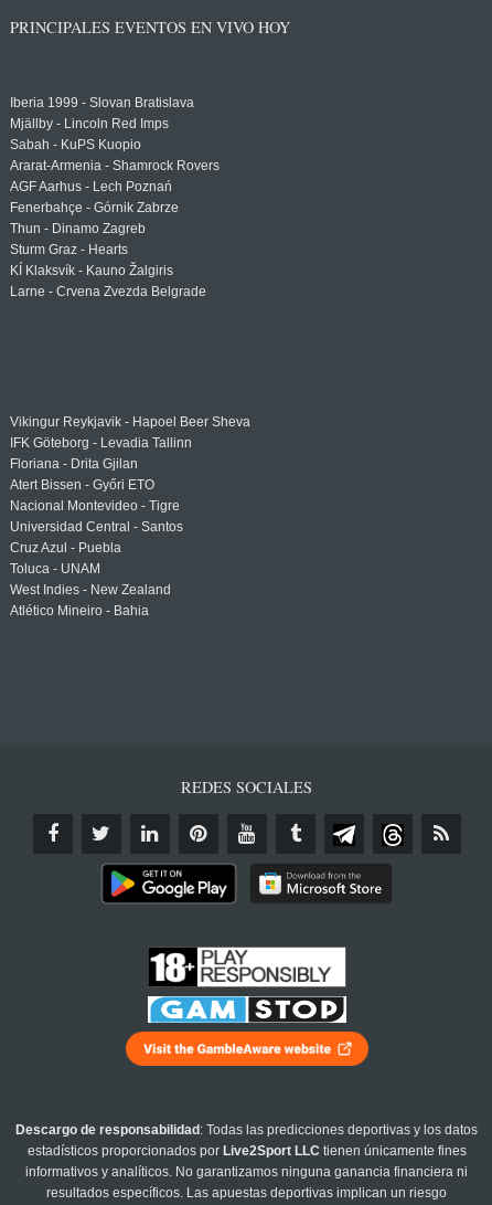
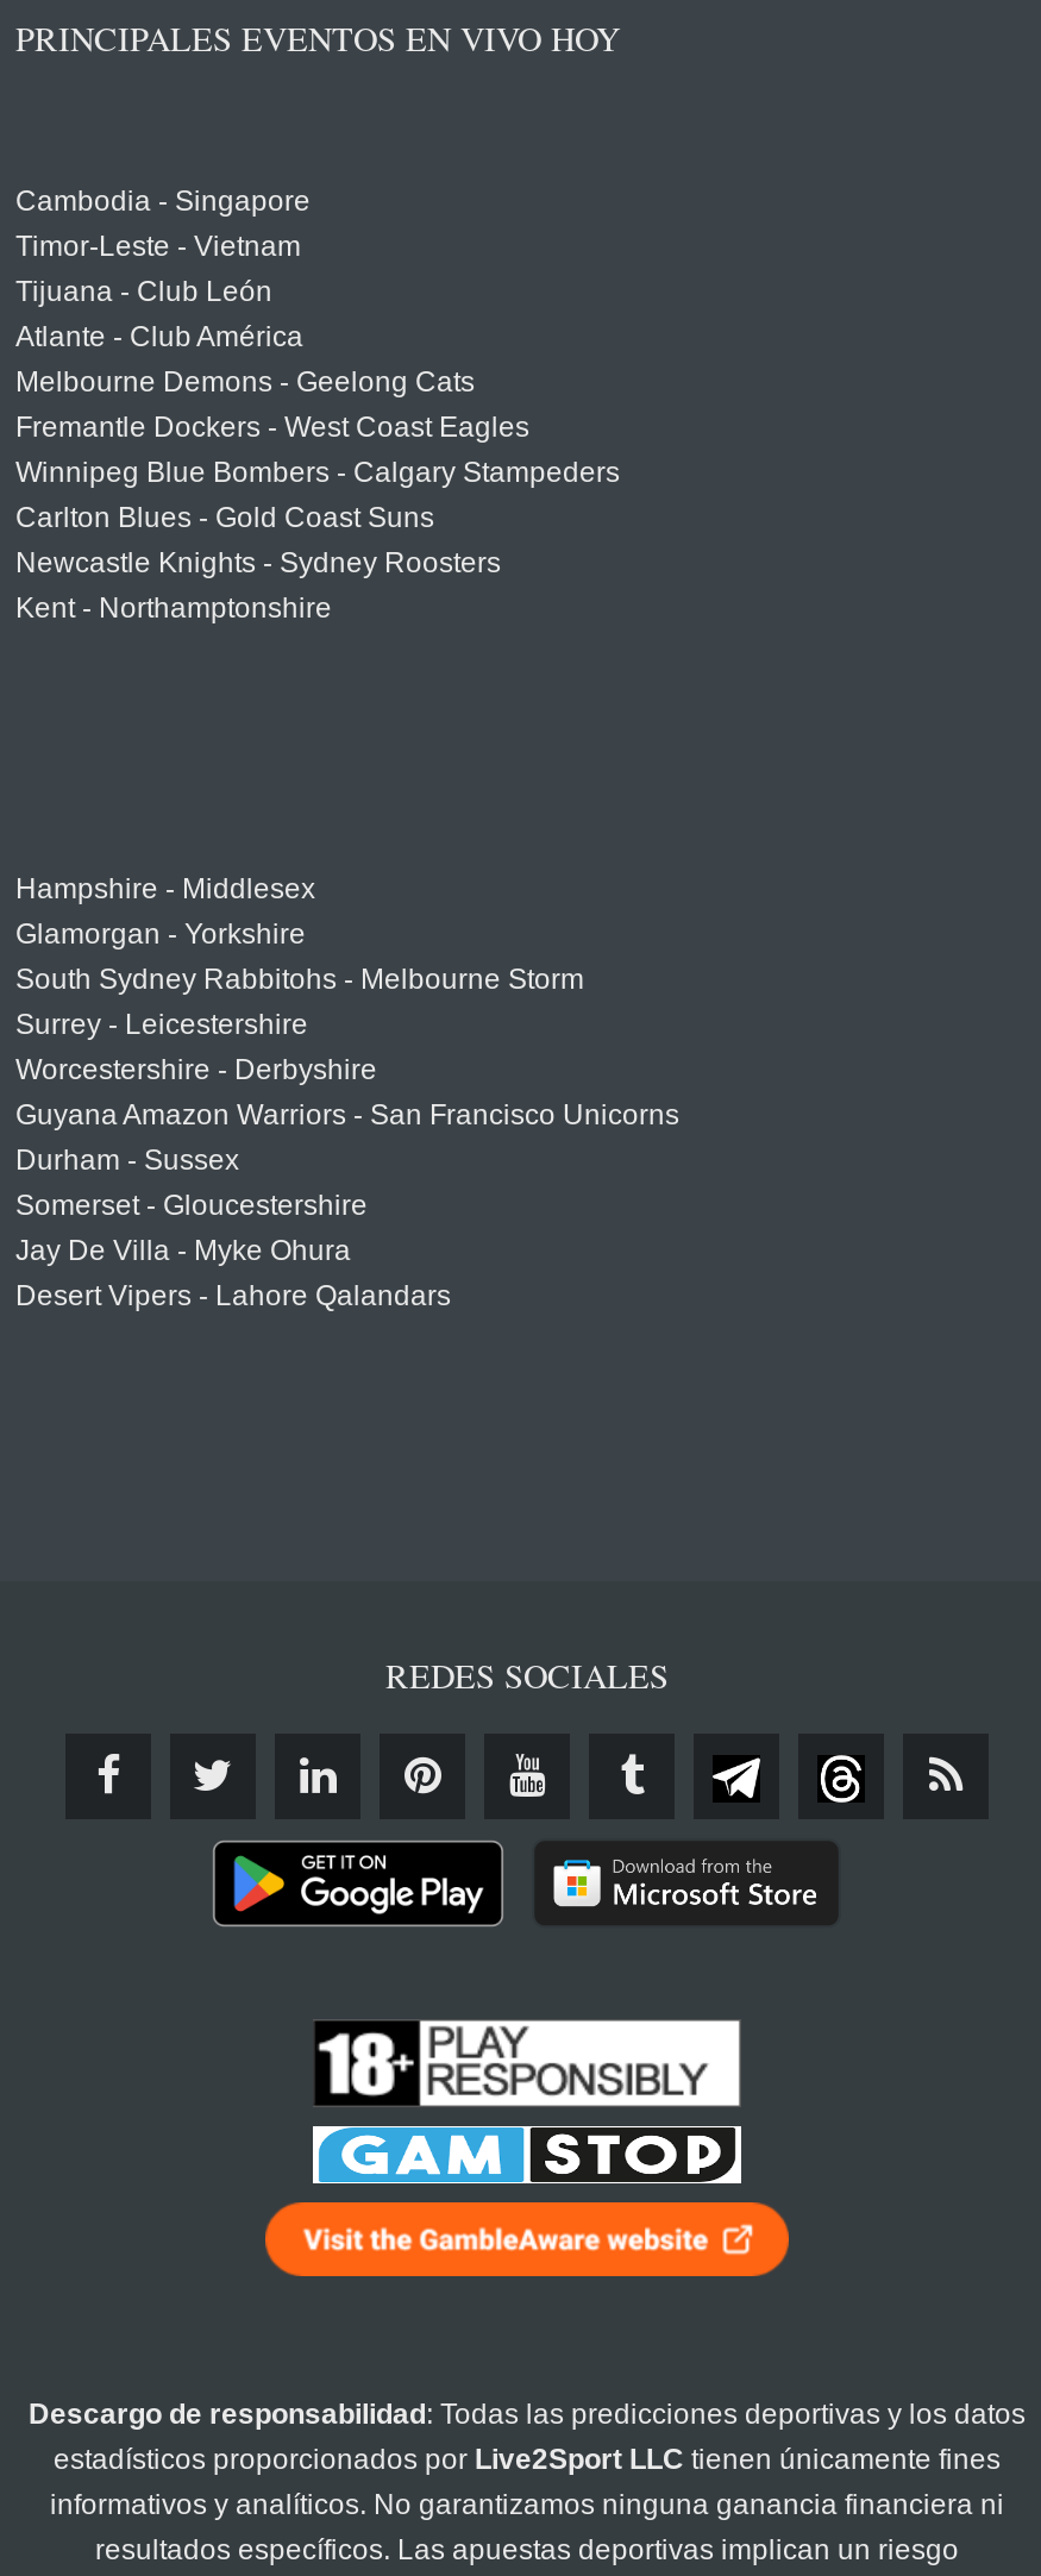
[10,95,220,299] Iberia 1999 - Slovan Bratislava | Mjällby - Lincoln Red Imps | Sabah - KuPS Kuopio | Ararat-Armenia - Shamrock Rovers | AGF Aarhus - Lech Poznań | Fenerbahçe - Górnik Zabrze | Thun - Dinamo Zagreb | Sturm Graz - Hearts | KÍ Klaksvík - Kauno Žalgiris | Larne - Crvena Zvezda Belgrade -> [15,184,620,625] Cambodia - Singapore | Timor-Leste - Vietnam | Tijuana - Club León | Atlante - Club América | Melbourne Demons - Geelong Cats | Fremantle Dockers - West Coast Eagles | Winnipeg Blue Bombers - Calgary Stampeders | Carlton Blues - Gold Coast Suns | Newcastle Knights - Sydney Roosters | Kent - Northamptonshire
[10,414,250,619] Vikingur Reykjavik - Hapoel Beer Sheva | IFK Göteborg - Levadia Tallinn | Floriana - Drita Gjilan | Atert Bissen - Győri ETO | Nacional Montevideo - Tigre | Universidad Central - Santos | Cruz Azul - Puebla | Toluca - UNAM | West Indies - New Zealand | Atlético Mineiro - Bahia -> [15,872,679,1312] Hampshire - Middlesex | Glamorgan - Yorkshire | South Sydney Rabbitohs - Melbourne Storm | Surrey - Leicestershire | Worcestershire - Derbyshire | Guyana Amazon Warriors - San Francisco Unicorns | Durham - Sussex | Somerset - Gloucestershire | Jay De Villa - Myke Ohura | Desert Vipers - Lahore Qalandars

